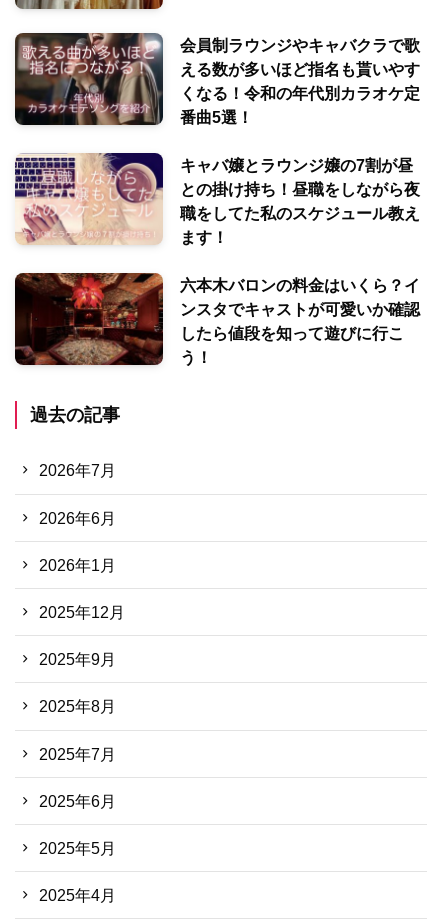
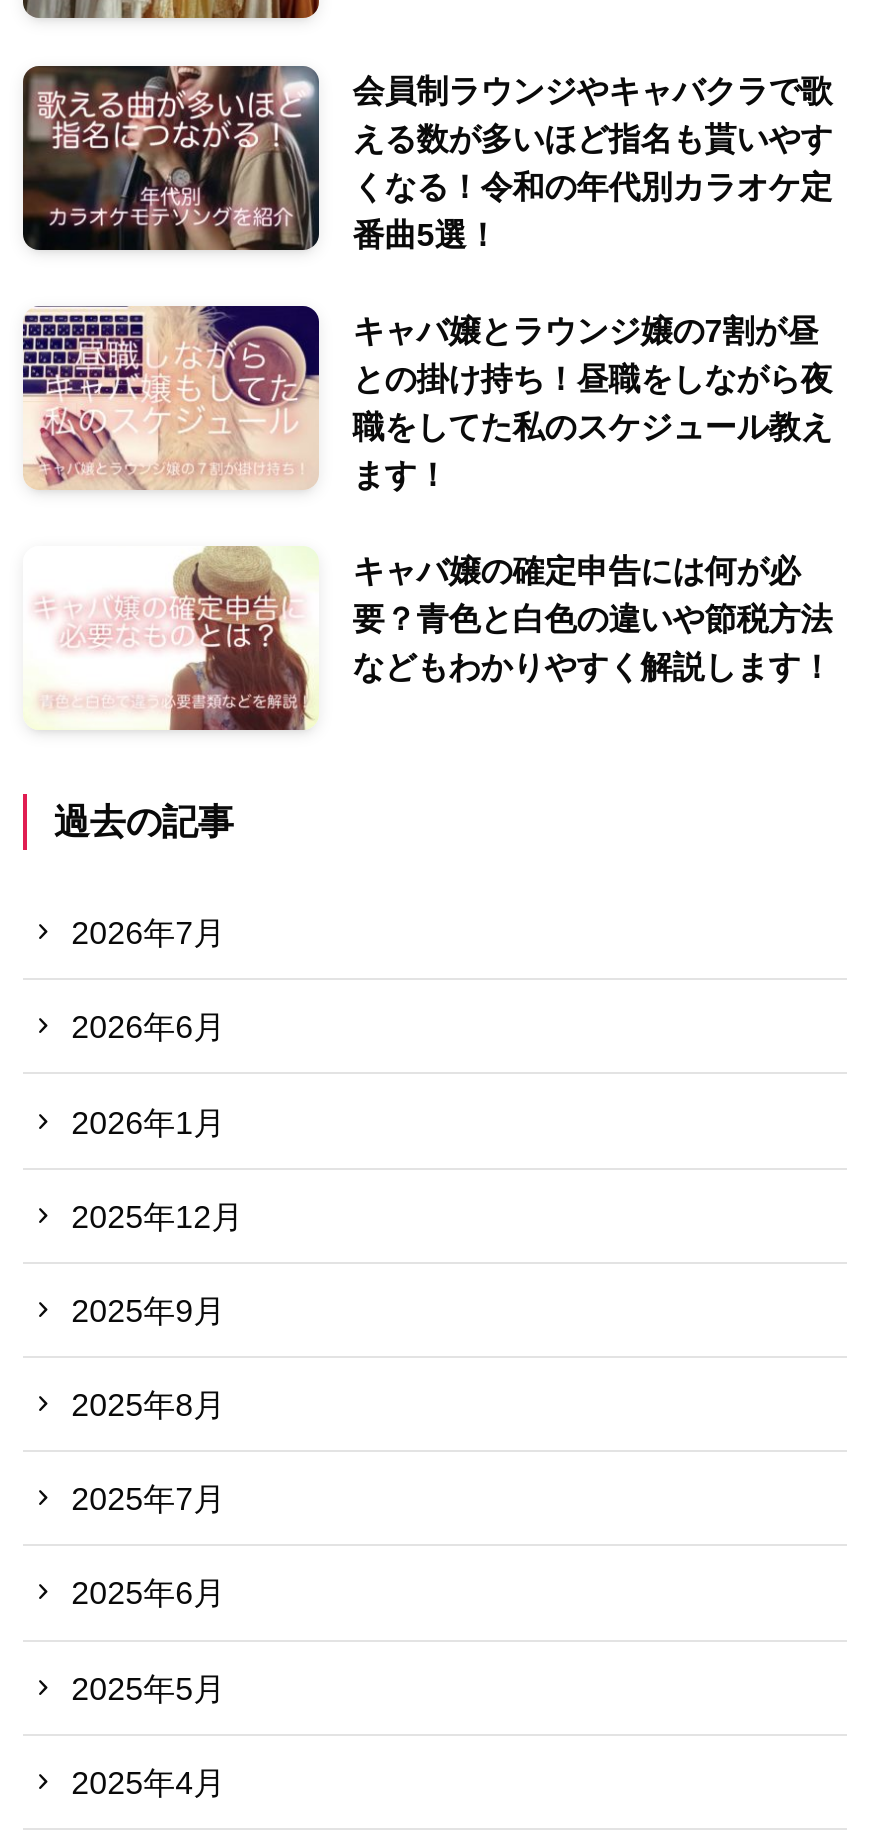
[14,272,420,366] [image] | 六本木バロンの料金はいくら？イ | ンスタでキャストが可愛いか確認 | したら値段を知って遊びに行こ | う！ -> [23,546,833,732] [image] | キャバ嬢の確定申告には何が必 | 要？青色と白色の違いや節税方法 | などもわかりやすく解説します！

